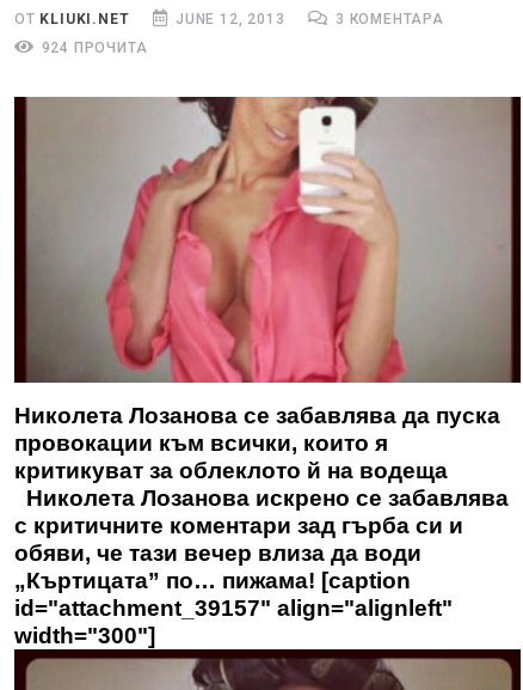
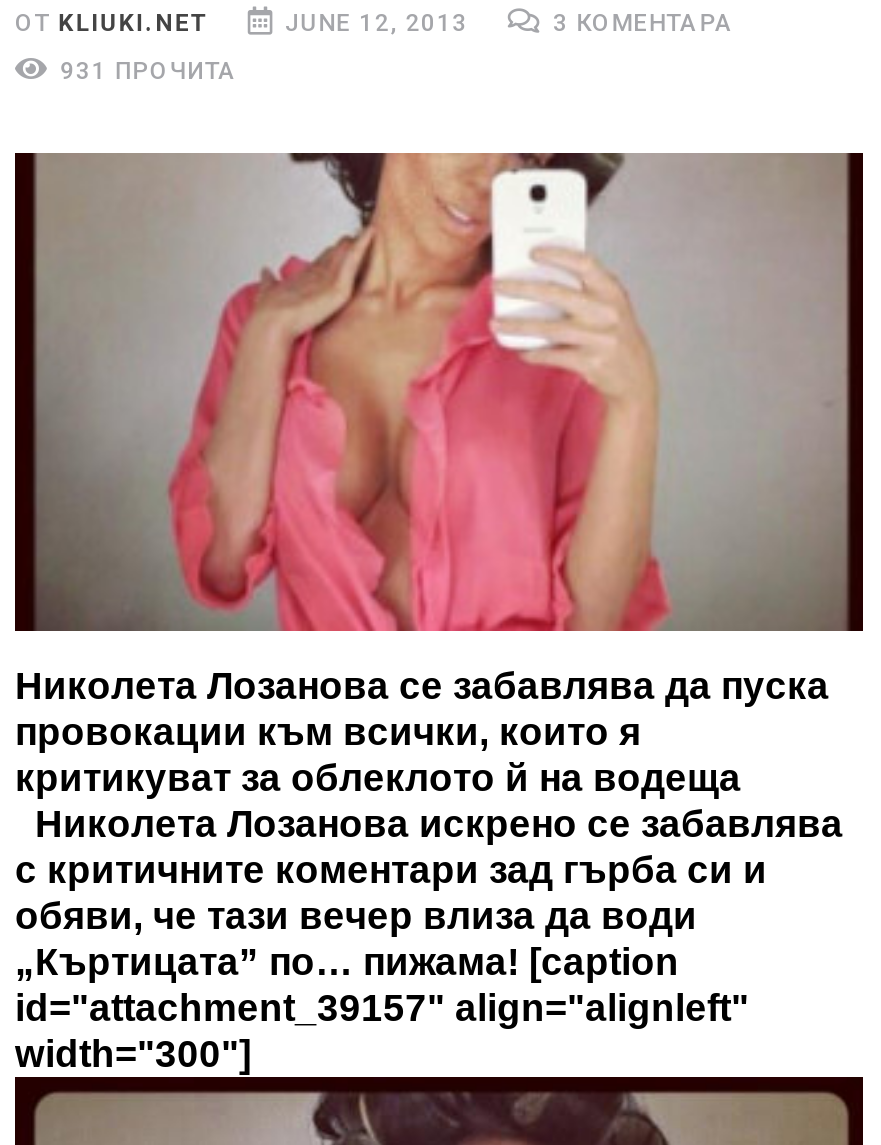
[37,39,147,56] 924 ПРОЧИТА -> [53,57,238,85] 931 ПРОЧИТА

